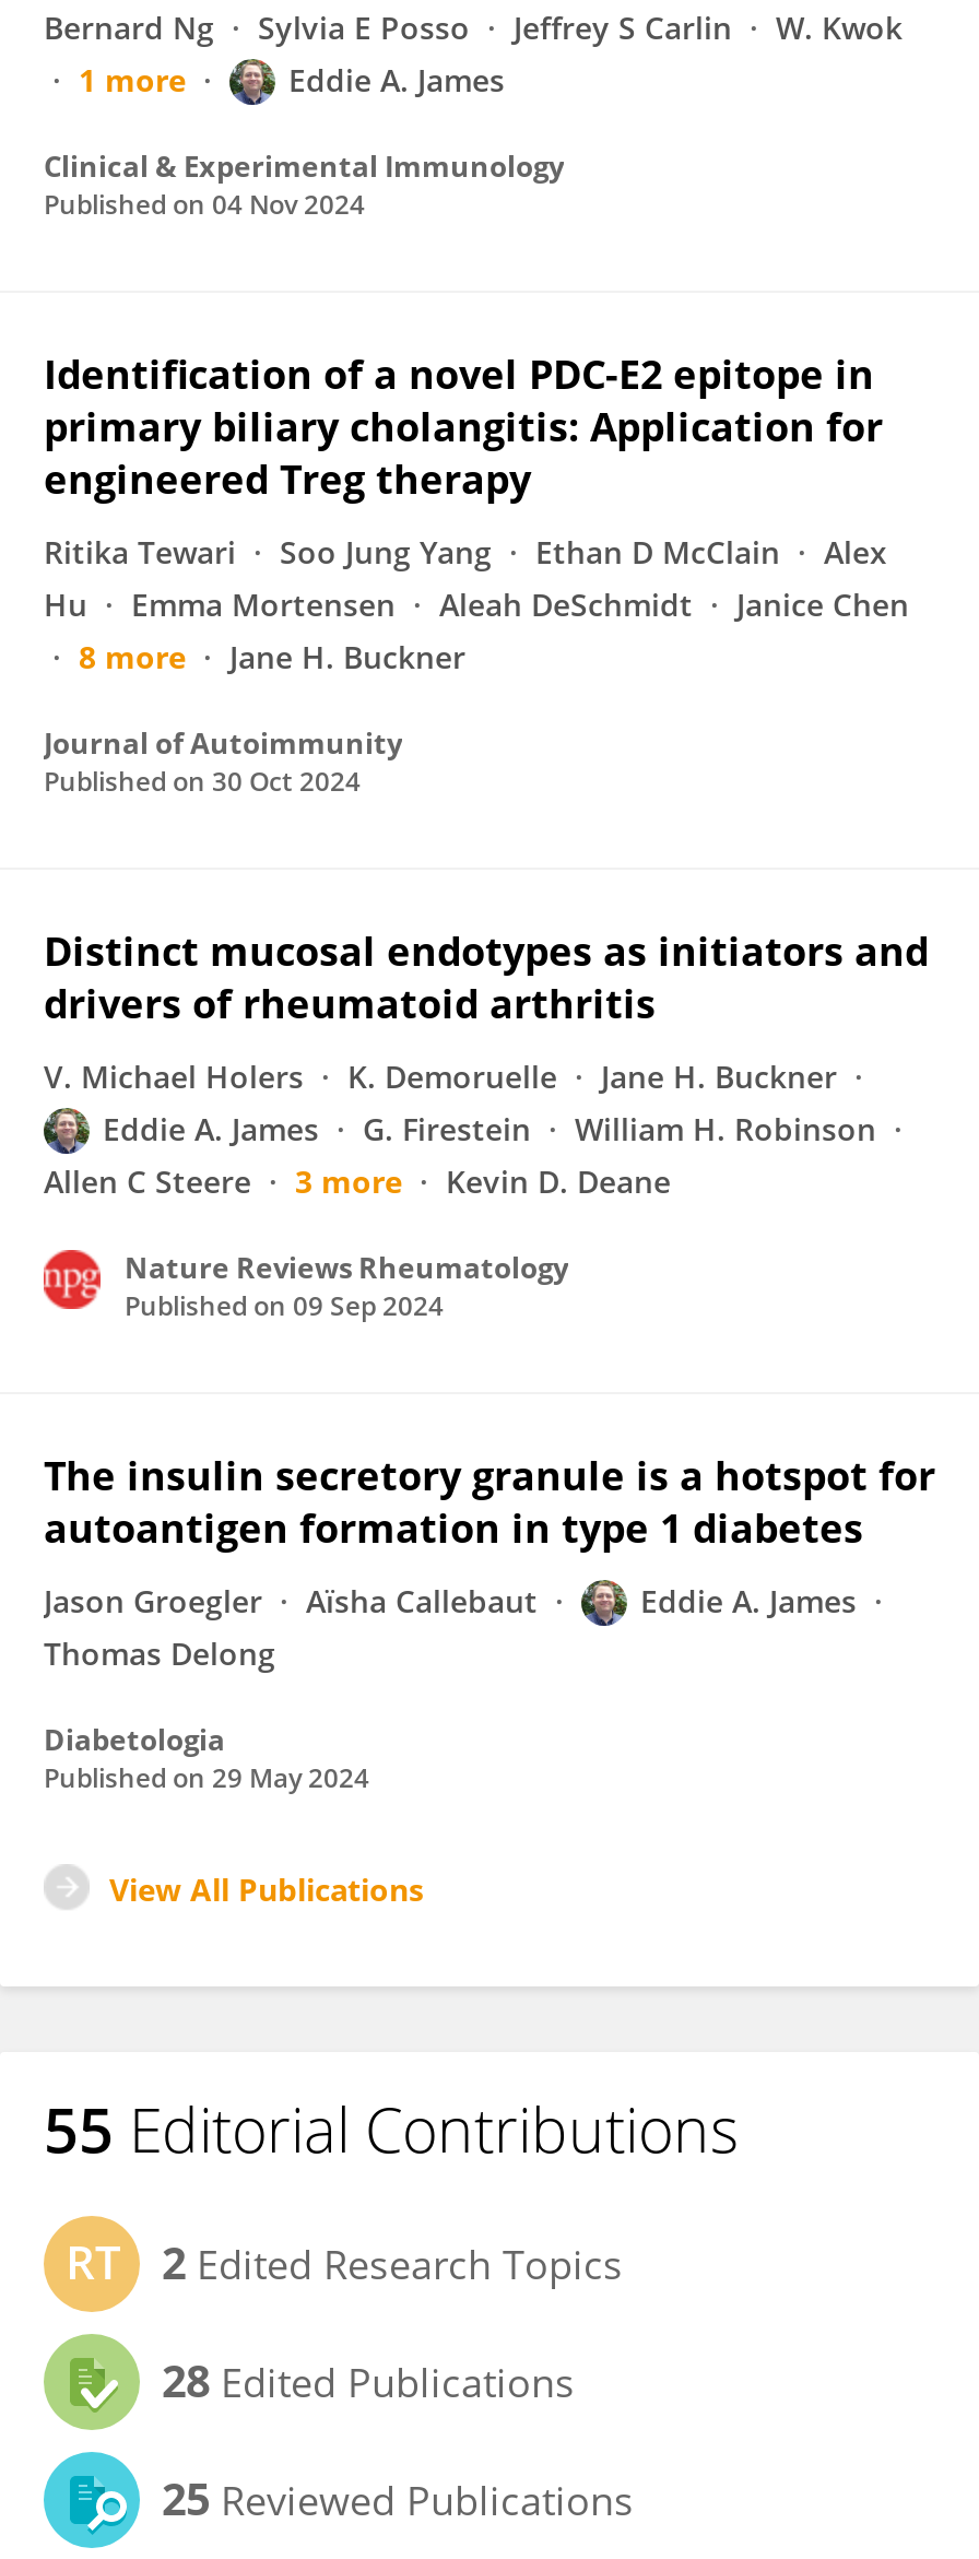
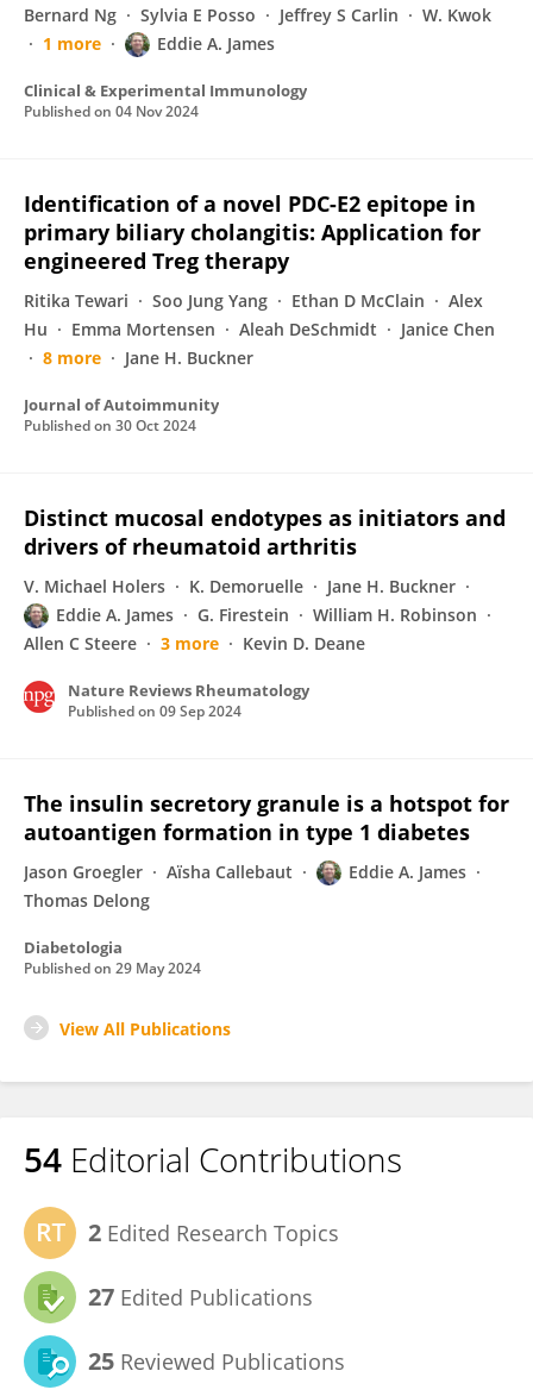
[44,2087,739,2170] 55 Editorial Contributions -> [24,1137,402,1182] 54 Editorial Contributions
[162,2351,575,2410] 28 Edited Publications -> [88,1281,313,1313] 27 Edited Publications

